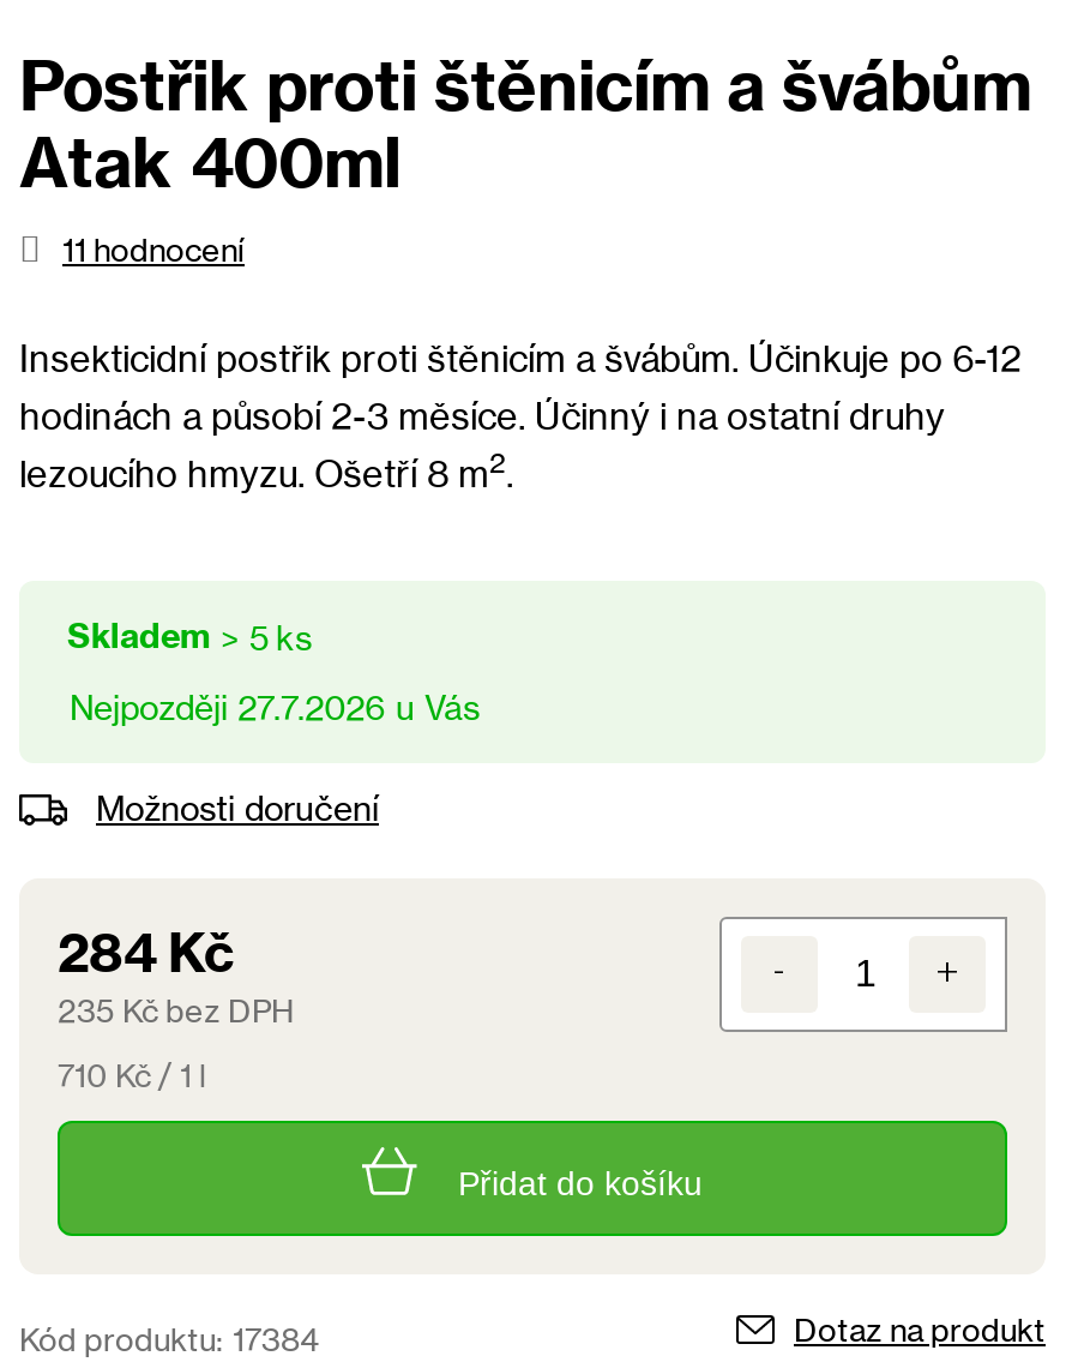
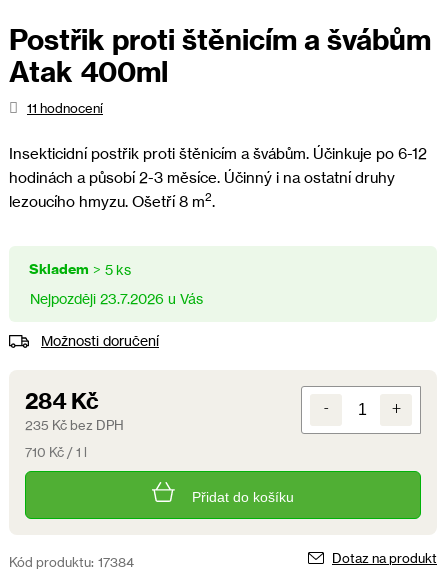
[237,686,396,727] 27.7.2026 -> [100,290,168,307] 23.7.2026

